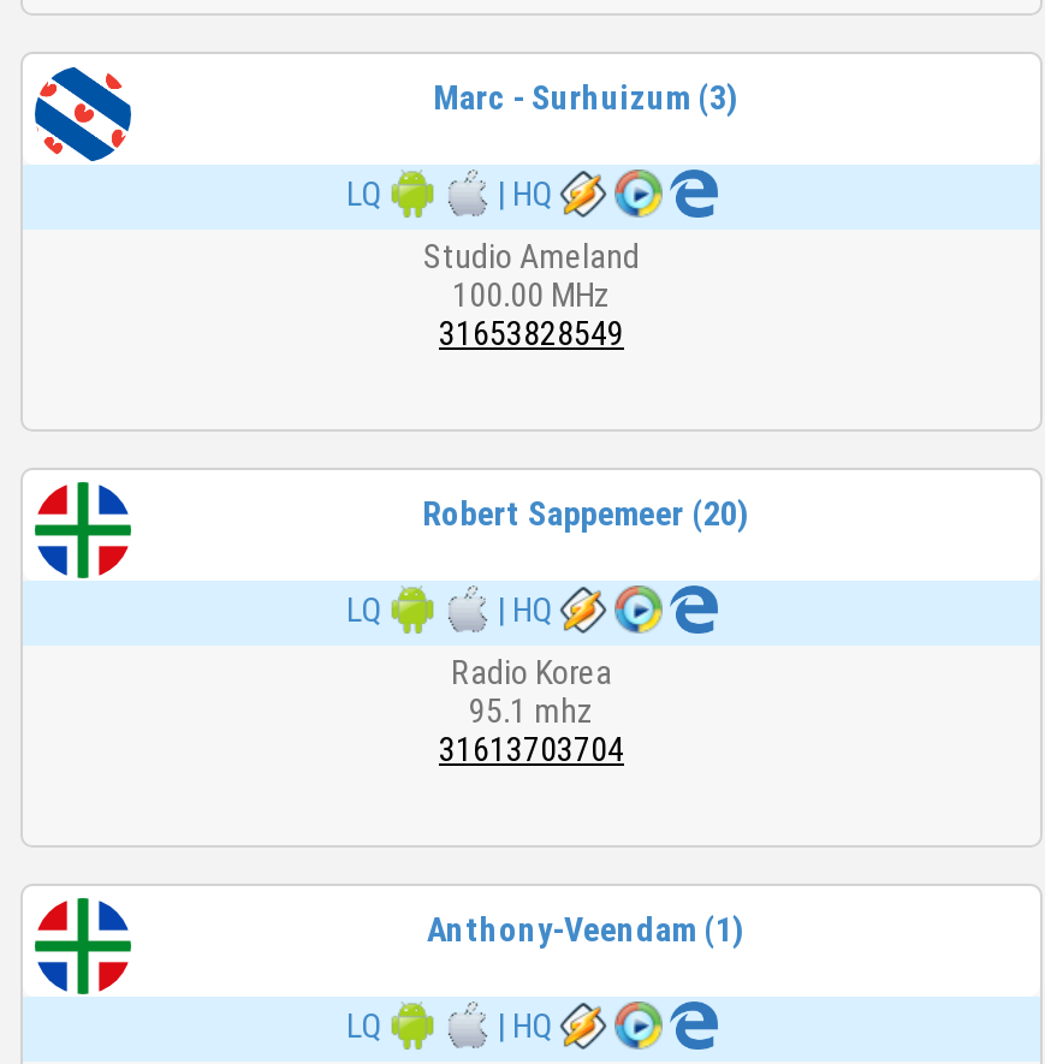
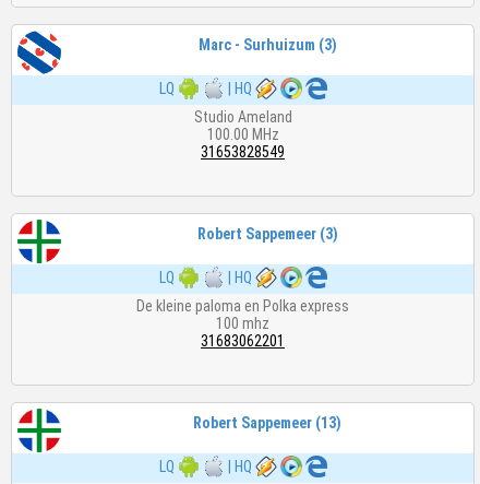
[422,494,749,533] Robert Sappemeer (20) -> [197,225,338,243] Robert Sappemeer (3)
[439,653,624,768] Radio Korea | 95.1 mhz | 31613703704 -> [136,297,349,350] De kleine paloma en Polka express | 100 mhz | 31683062201
[427,910,744,949] Anthony-Veendam (1) -> [193,414,341,432] Robert Sappemeer (13)

